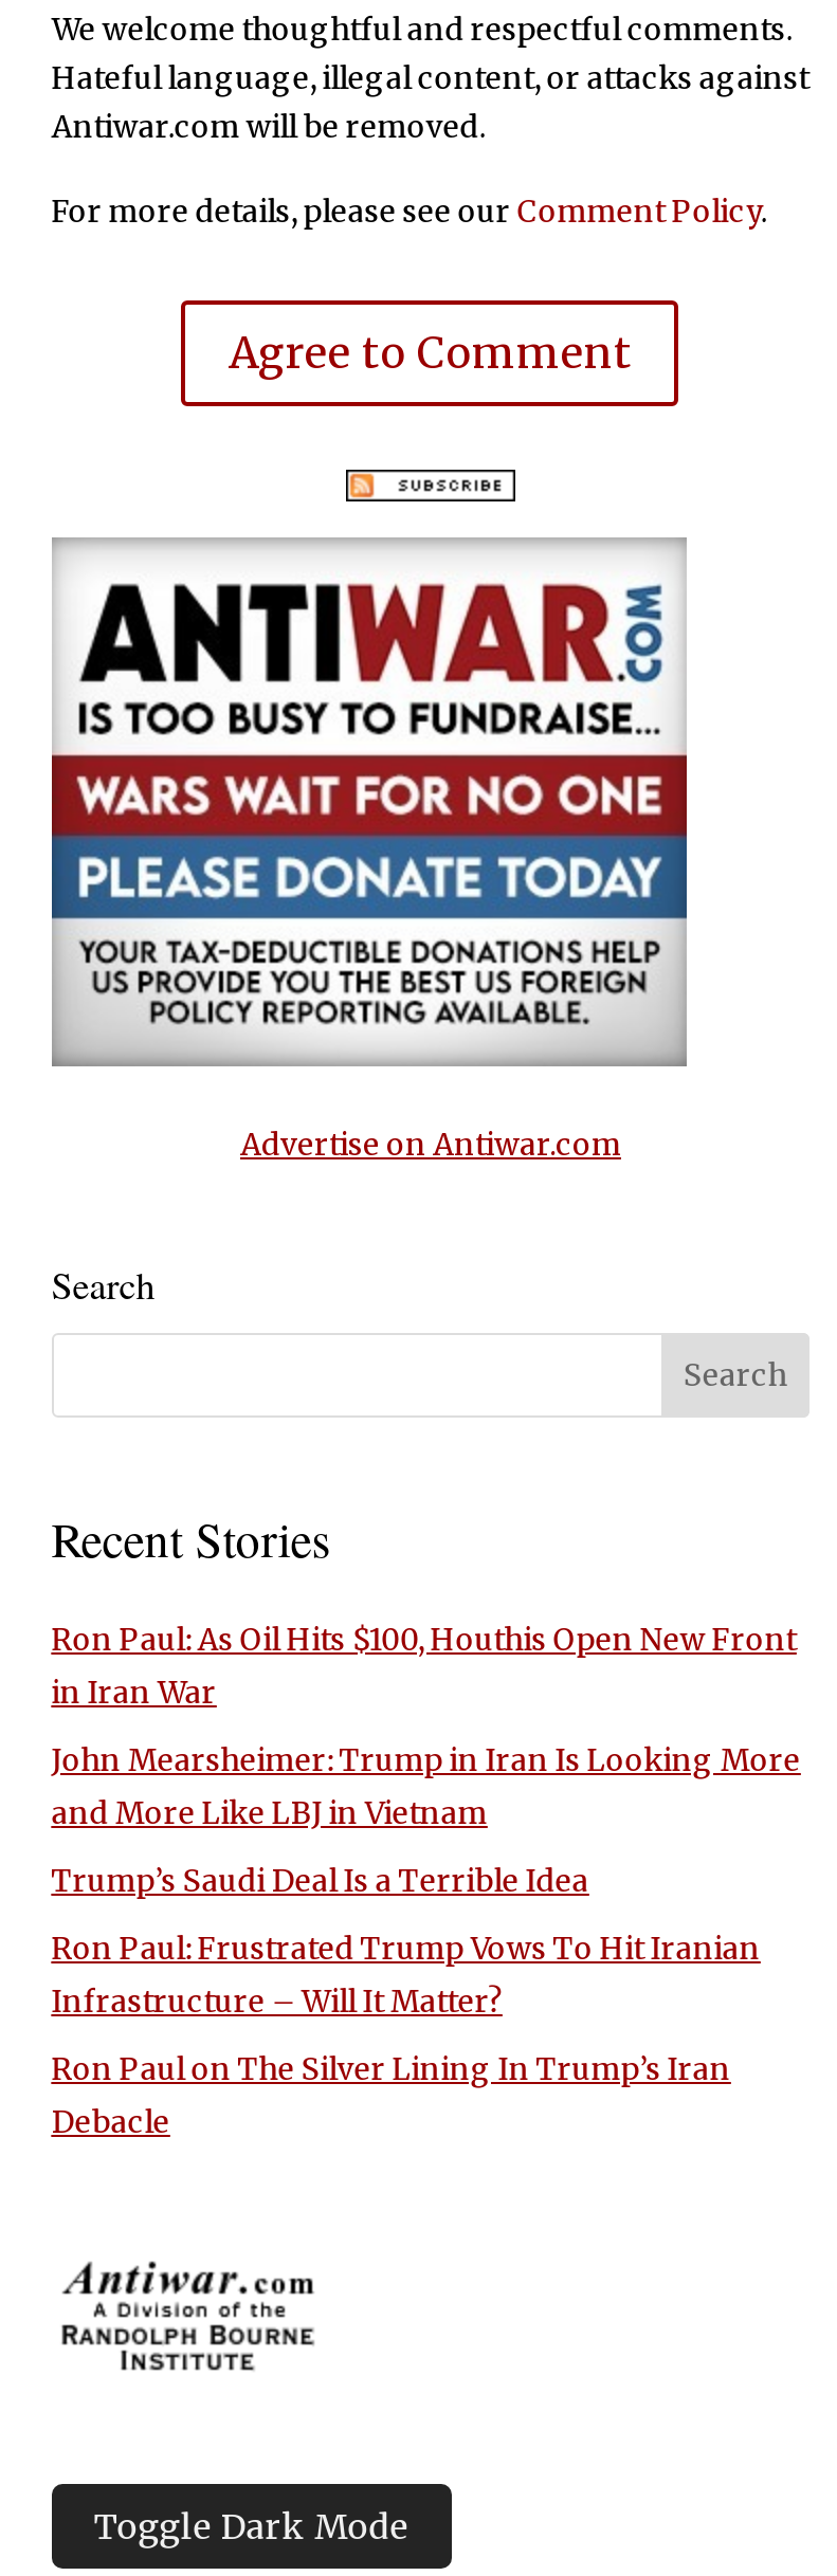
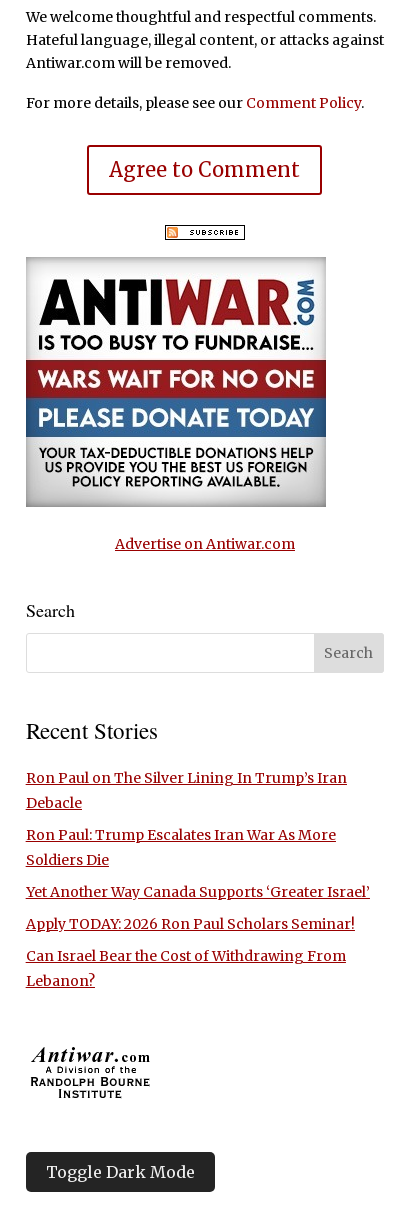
[51,1621,801,2021] Ron Paul: As Oil Hits $100, Houthis Open New Front | in Iran War | John Mearsheimer: Trump in Iran Is Looking More | and More Like LBJ in Vietnam | Trump’s Saudi Deal Is a Terrible Idea | Ron Paul: Frustrated Trump Vows To Hit Iranian | Infrastructure – Will It Matter? -> none
moved [51,2051,731,2142] -> [26,769,347,812]: Ron Paul on The Silver Lining In Trump’s Iran | Debacle
none -> [26,826,370,990] Ron Paul: Trump Escalates Iran War As More | Soldiers Die | Yet Another Way Canada Supports ‘Greater Israel’ | Apply TODAY: 2026 Ron Paul Scholars Seminar! | Can Israel Bear the Cost of Withdrawing From | Lebanon?

